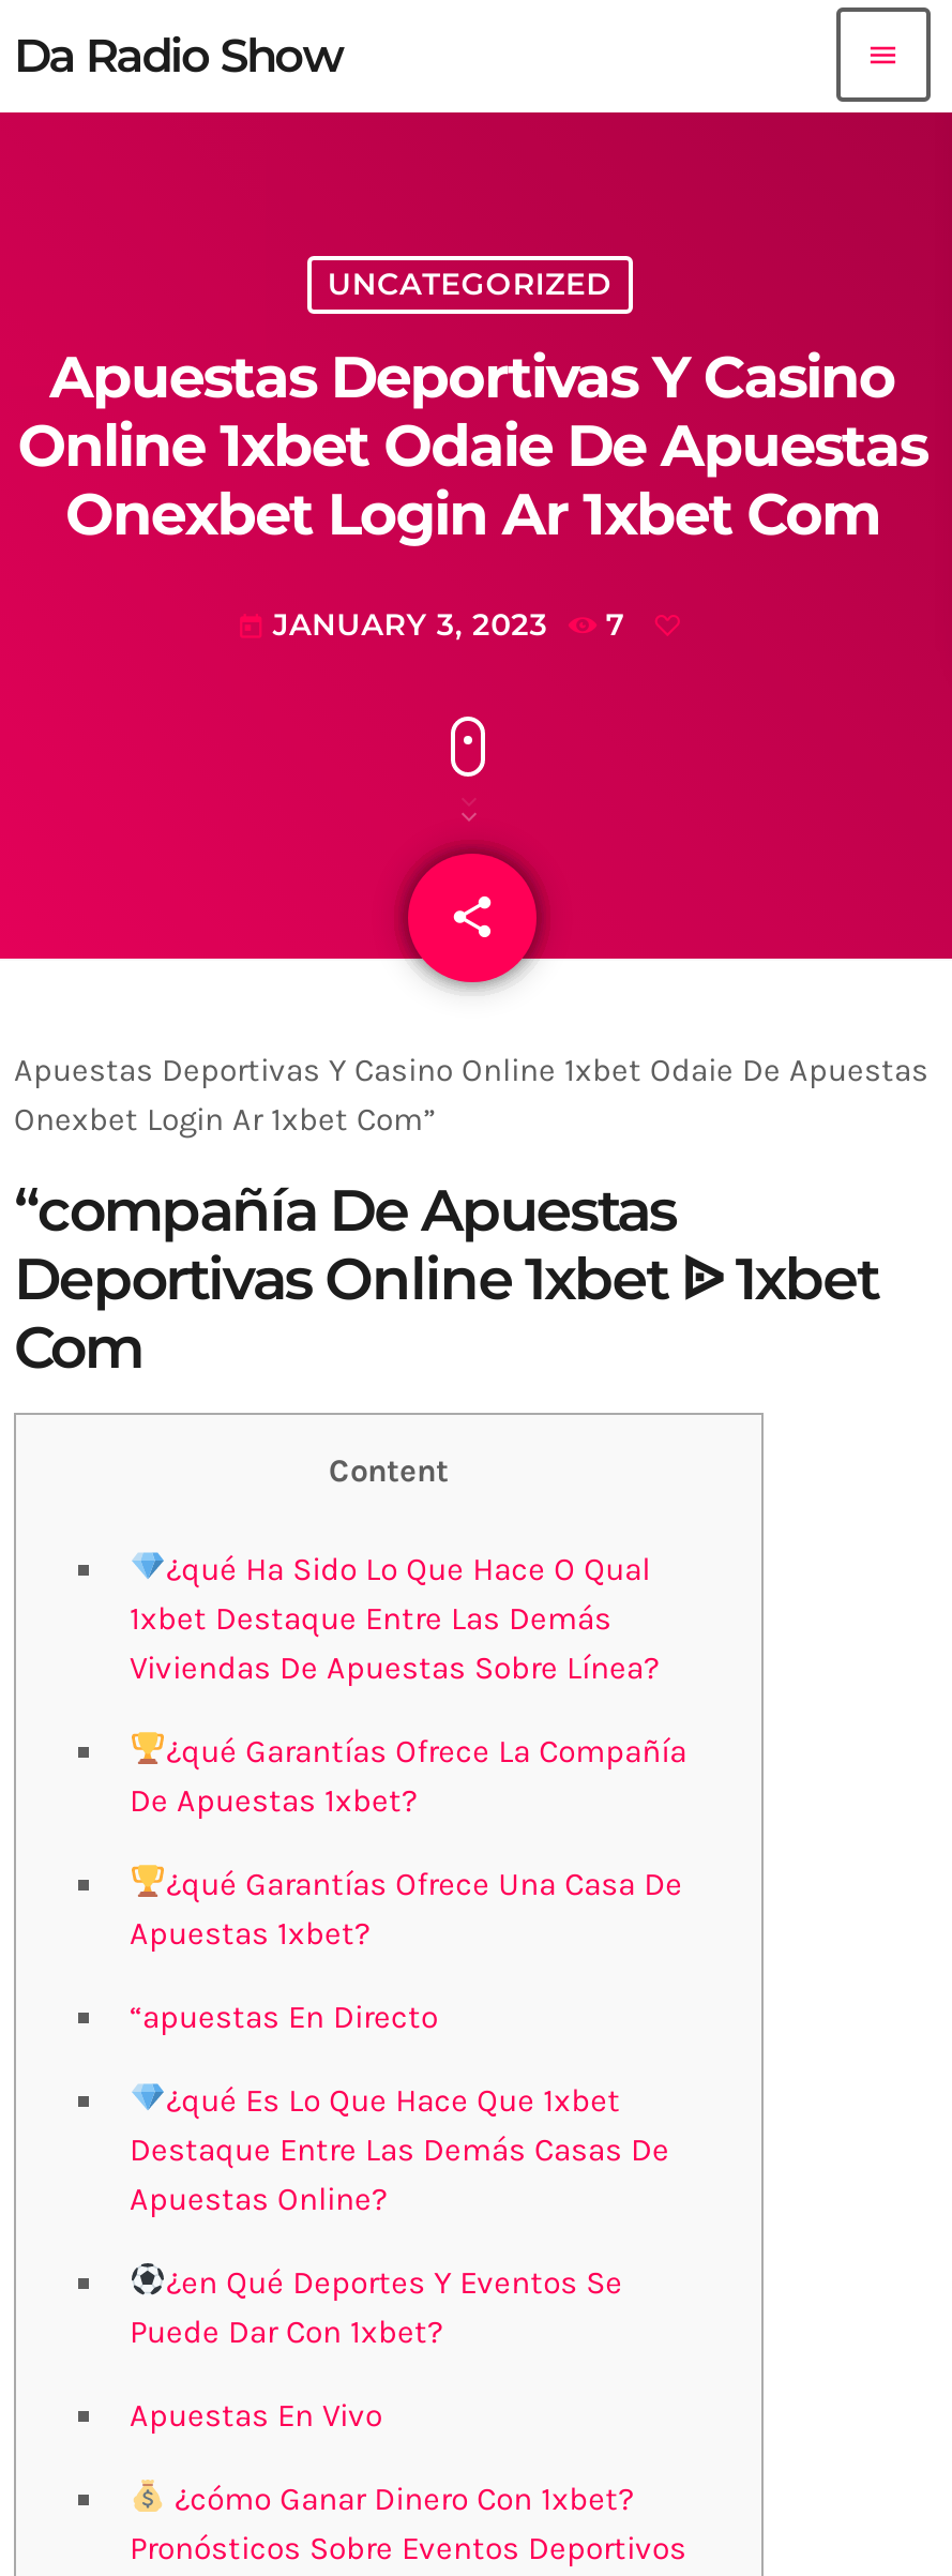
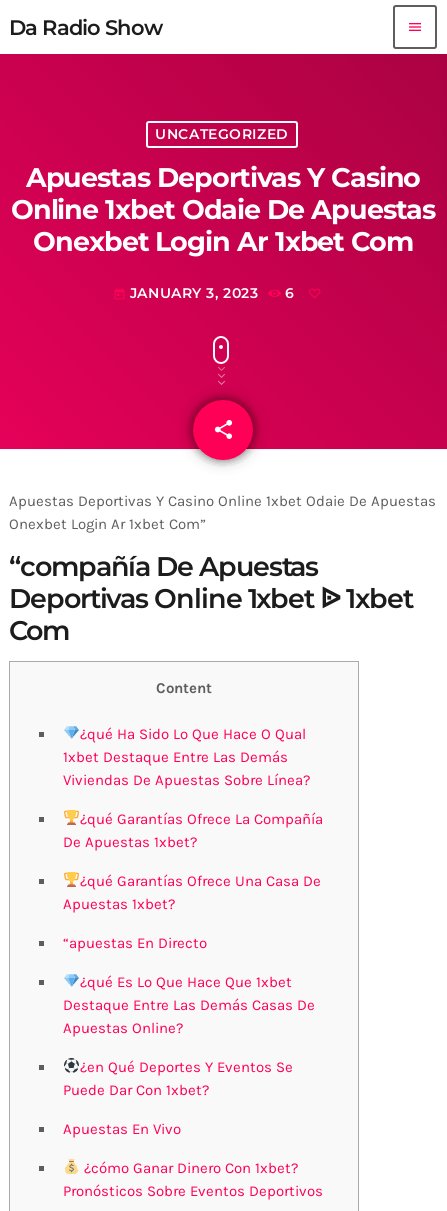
[606,605,636,643] 7 -> [285,284,299,302] 6

